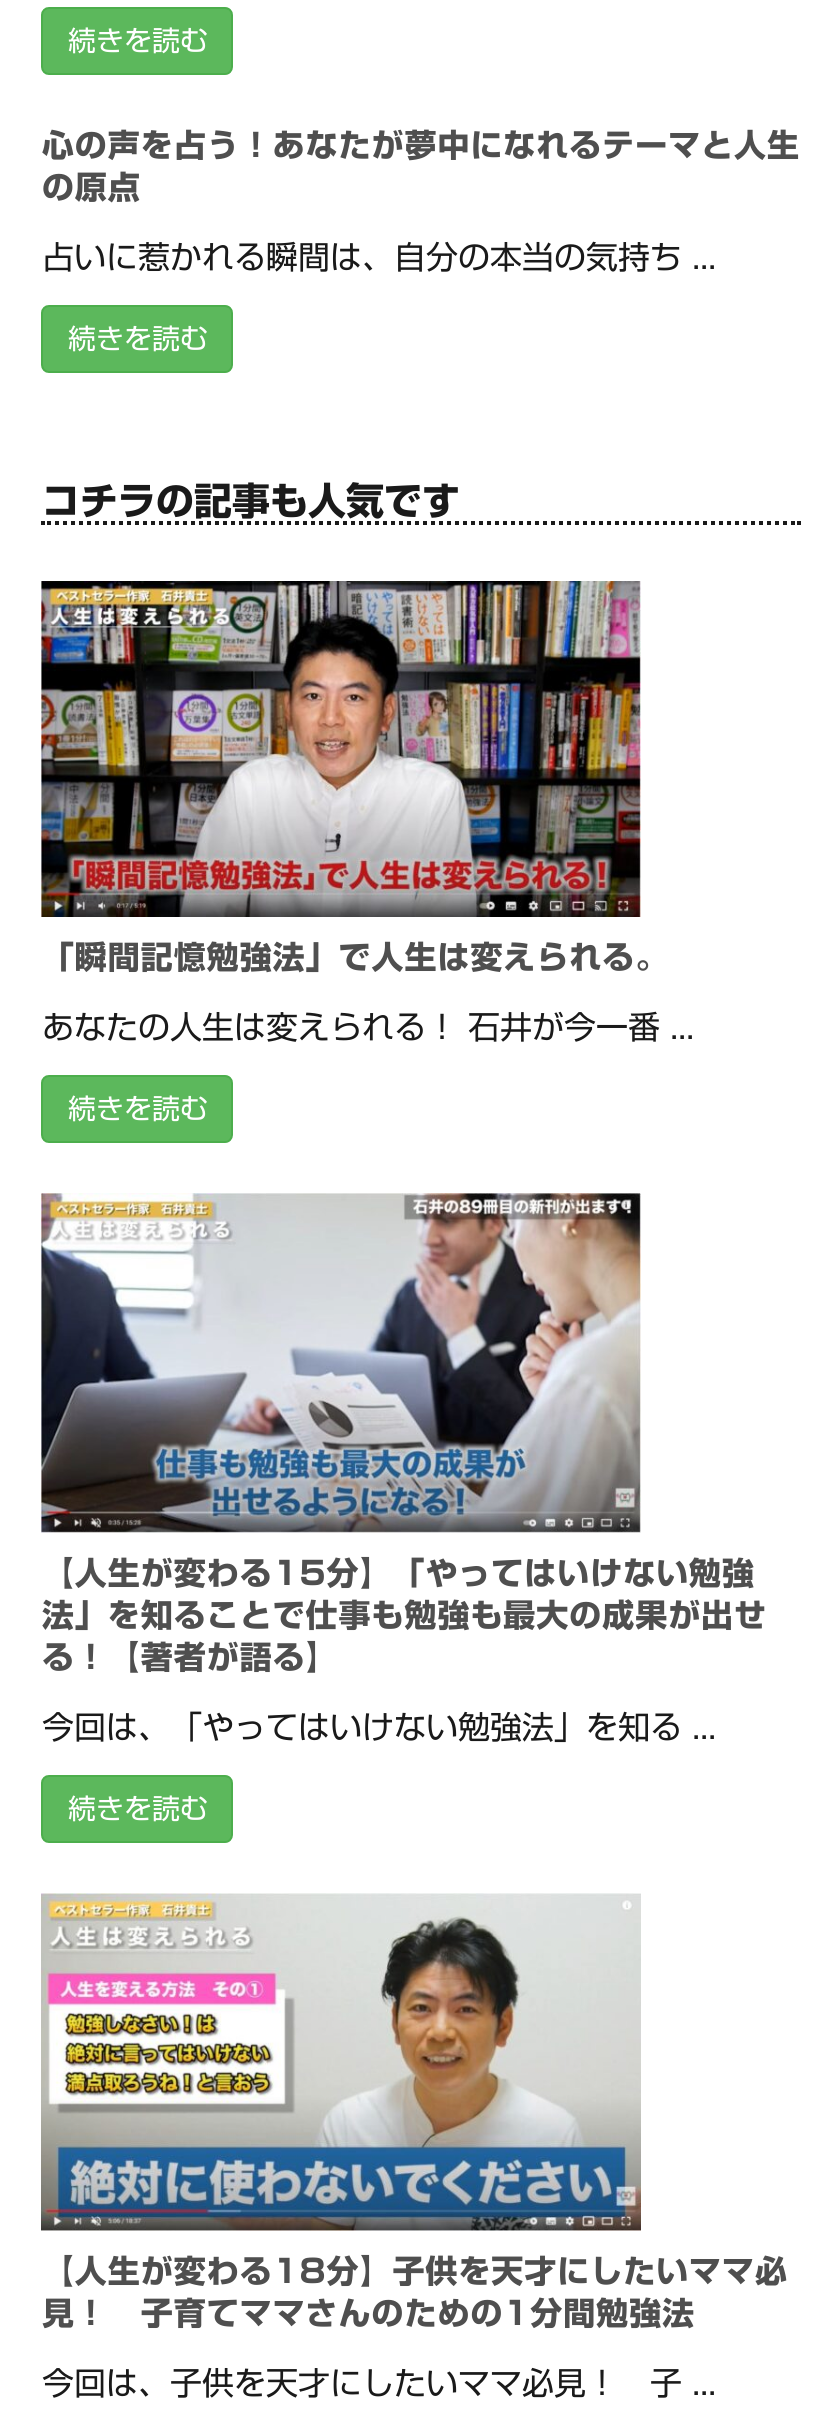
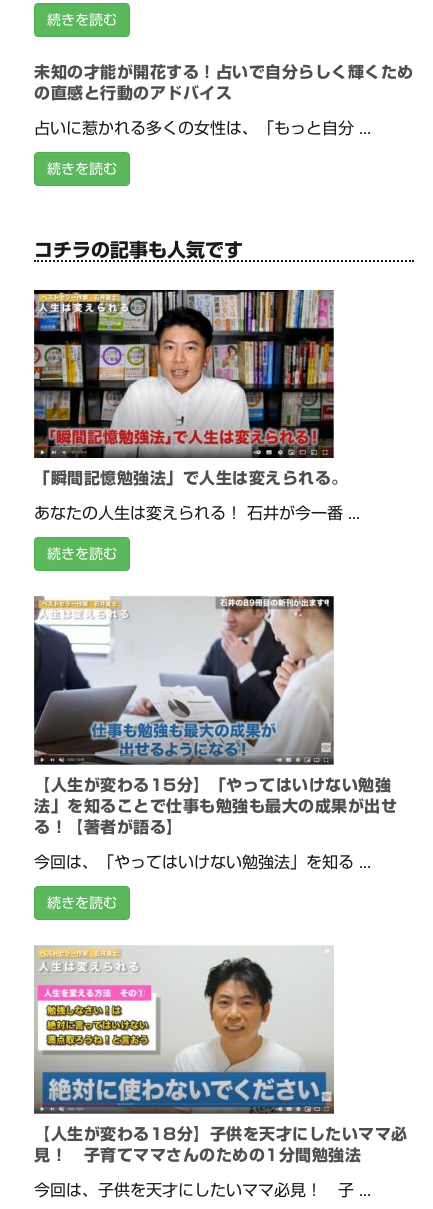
[42,129,800,203] 心の声を占う！あなたが夢中になれるテーマと人生 | の原点 -> [34,64,413,101] 未知の才能が開花する！占いで自分らしく輝くため | の直感と行動のアドバイス
[42,241,716,273] 占いに惹かれる瞬間は、自分の本当の気持ち ... -> [34,120,371,136] 占いに惹かれる多くの女性は、「もっと自分 ...

